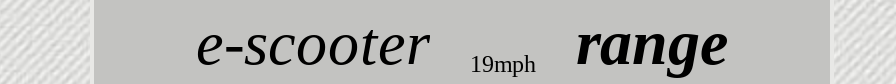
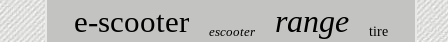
[470,50,536,78] 19mph -> [209,24,255,39] escooter
none -> [369,24,388,39] tire

